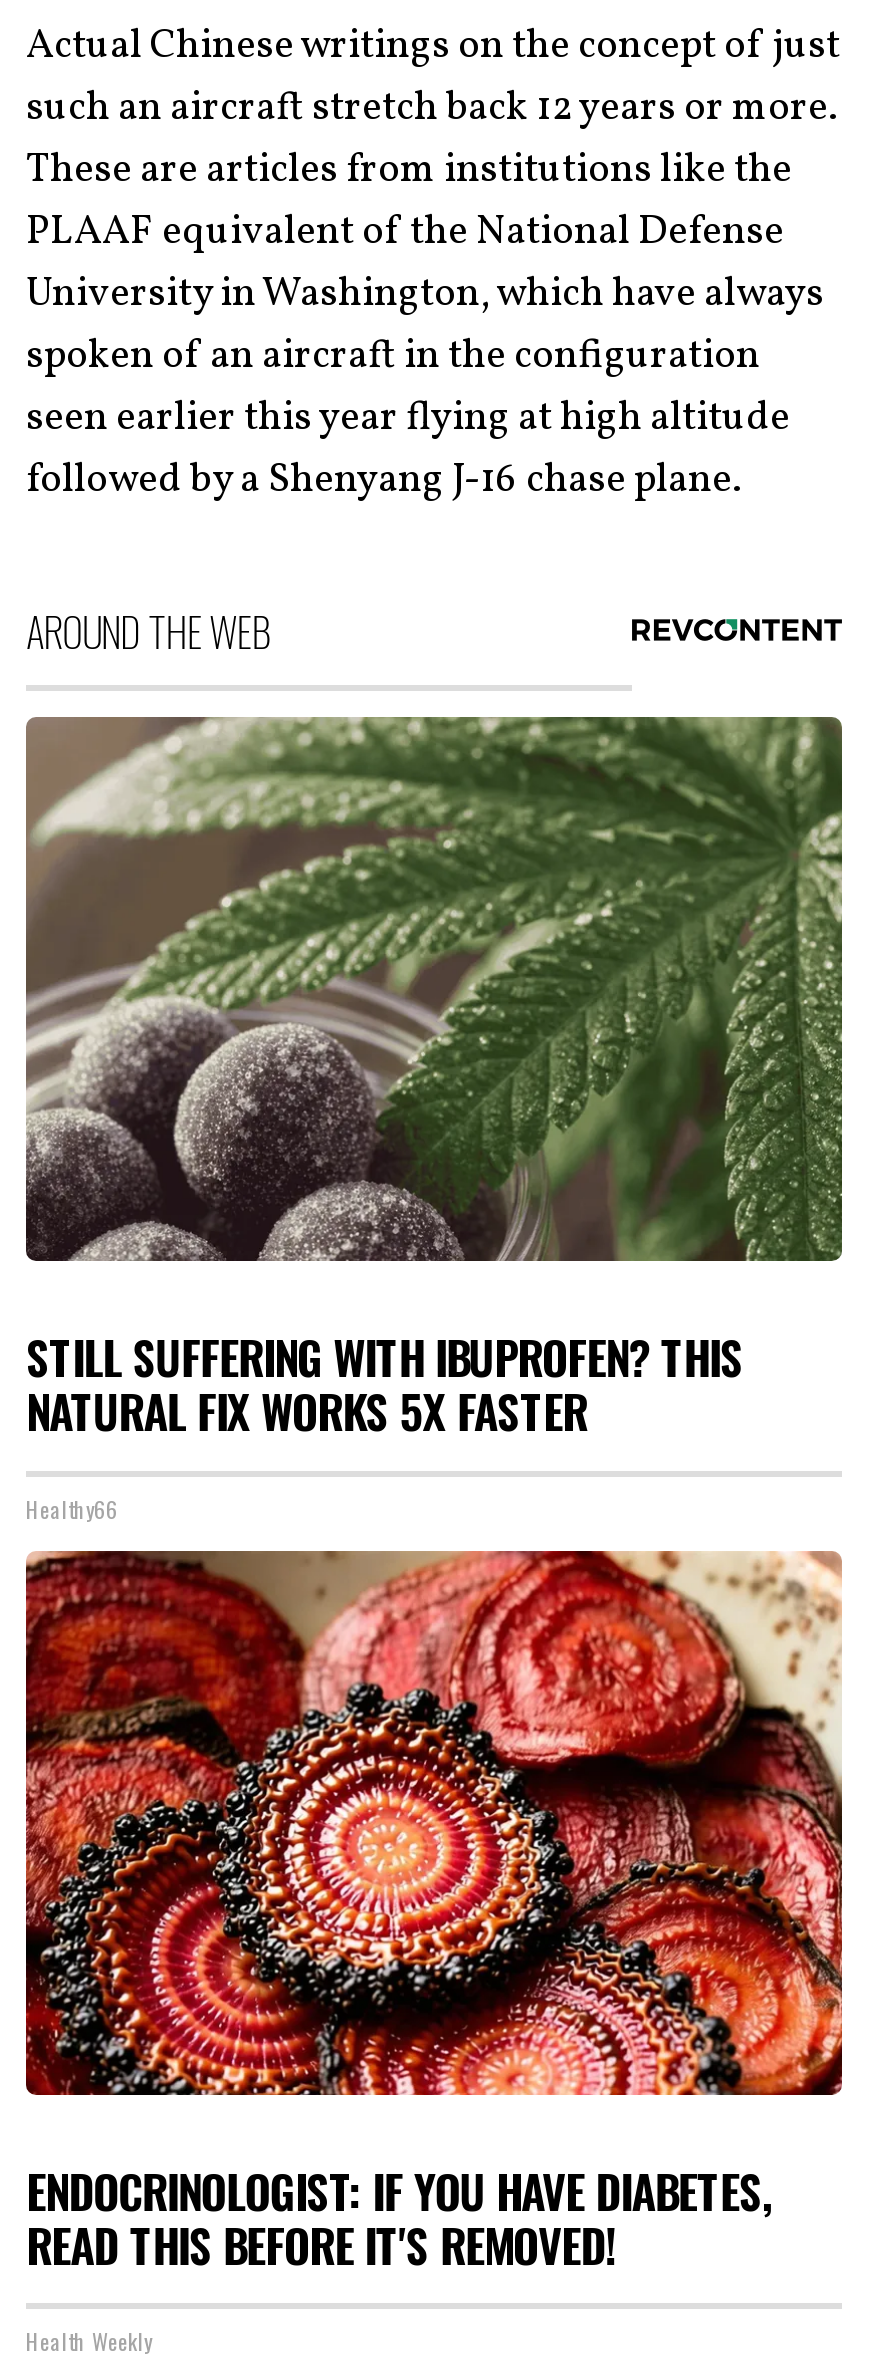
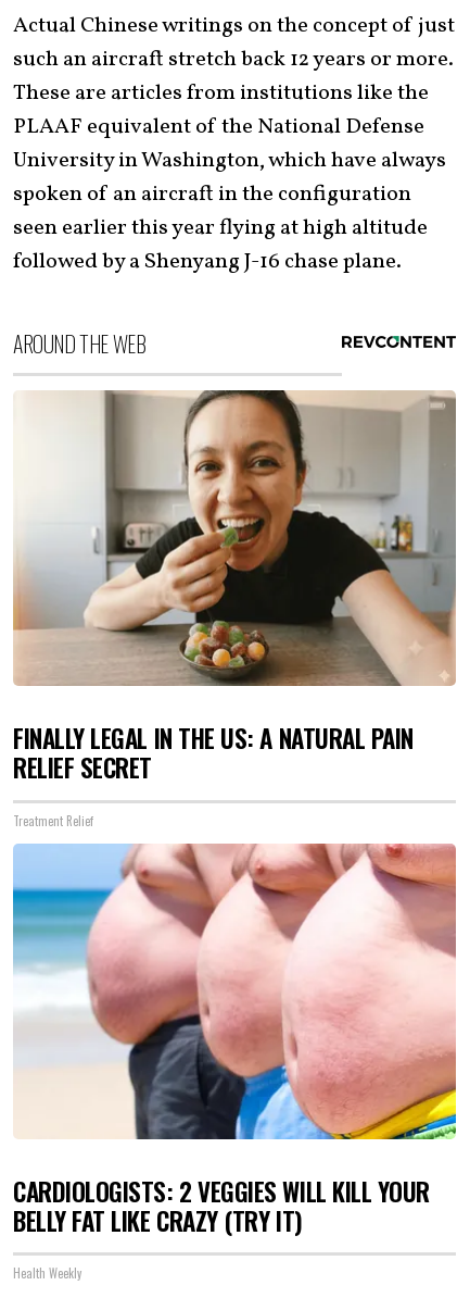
[24,716,844,1446] [image] | STILL SUFFERING WITH IBUPROFEN? THIS | NATURAL FIX WORKS 5X FASTER -> [12,390,457,786] [image] | FINALLY LEGAL IN THE US: A NATURAL PAIN | RELIEF SECRET
[26,1493,118,1525] Healthy66 -> [13,812,93,829] Treatment Relief
[24,1548,844,2279] [image] | ENDOCRINOLOGIST: IF YOU HAVE DIABETES, | READ THIS BEFORE IT'S REMOVED! -> [12,843,457,1239] [image] | CARDIOLOGISTS: 2 VEGGIES WILL KILL YOUR | BELLY FAT LIKE CRAZY (TRY IT)

